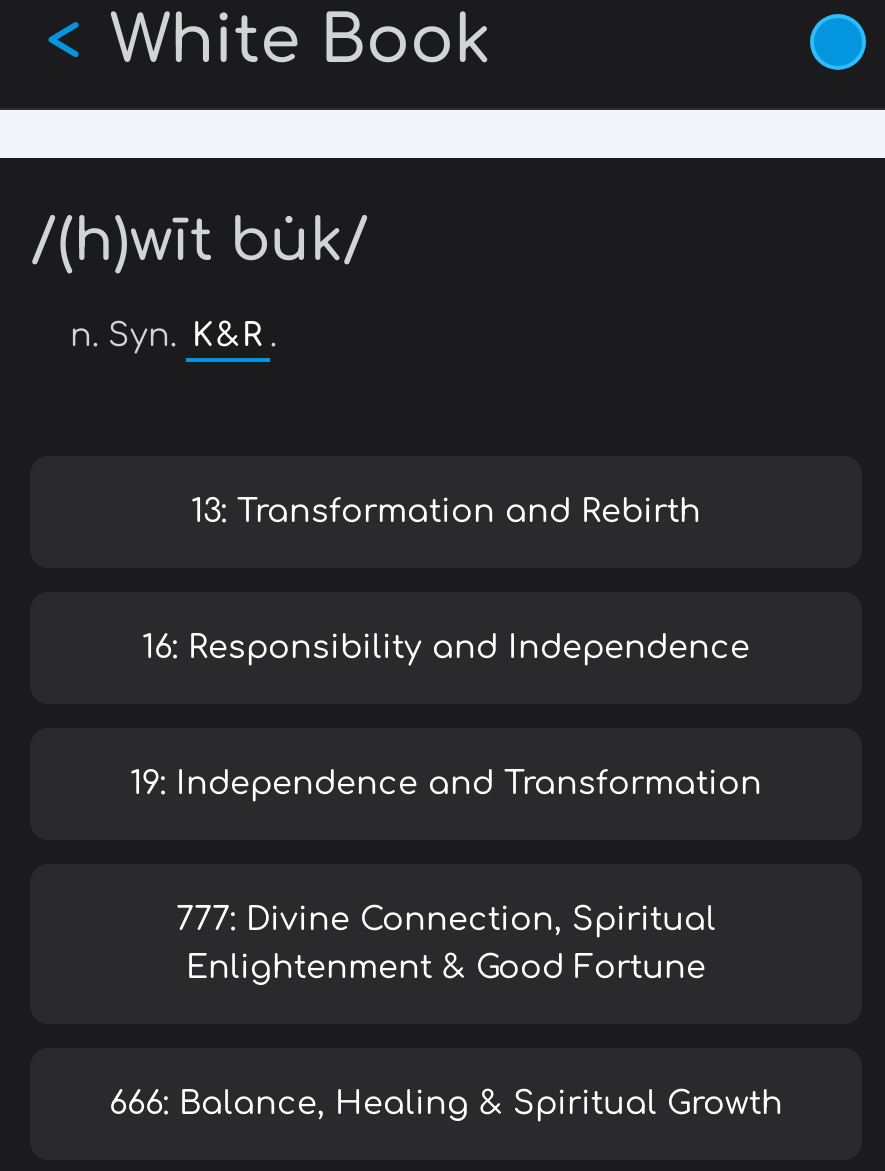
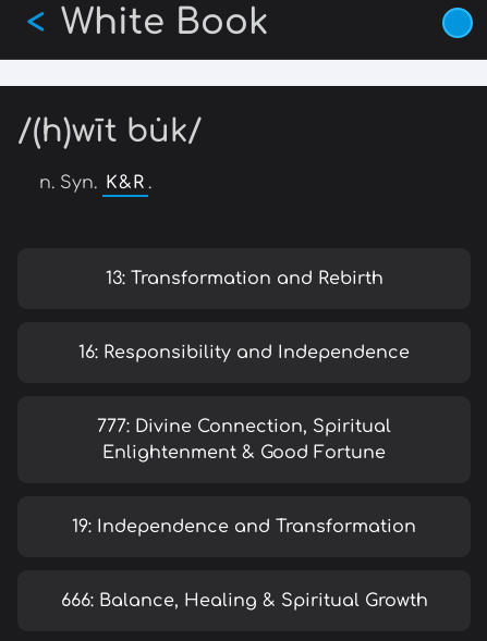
moved [130,766,762,802] -> [72,517,416,537]: 19: Independence and Transformation
moved [176,902,716,986] -> [97,417,391,463]: 777: Divine Connection, Spiritual | Enlightenment & Good Fortune

